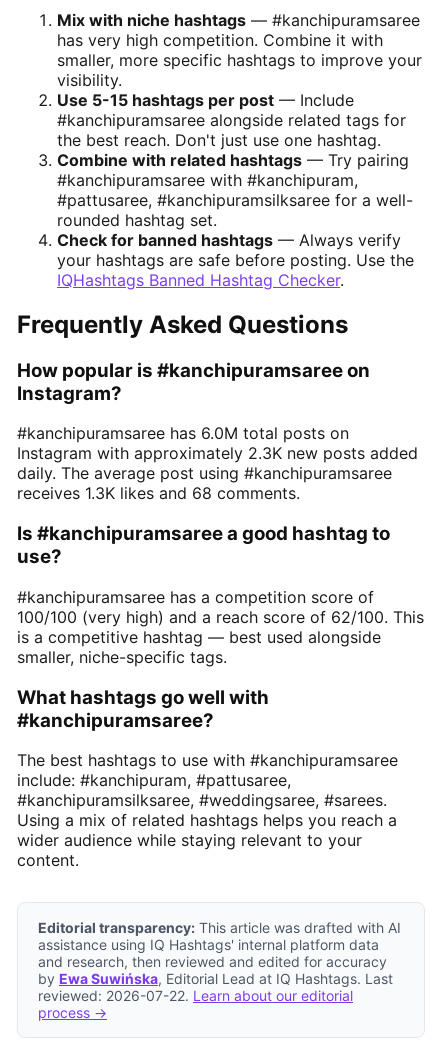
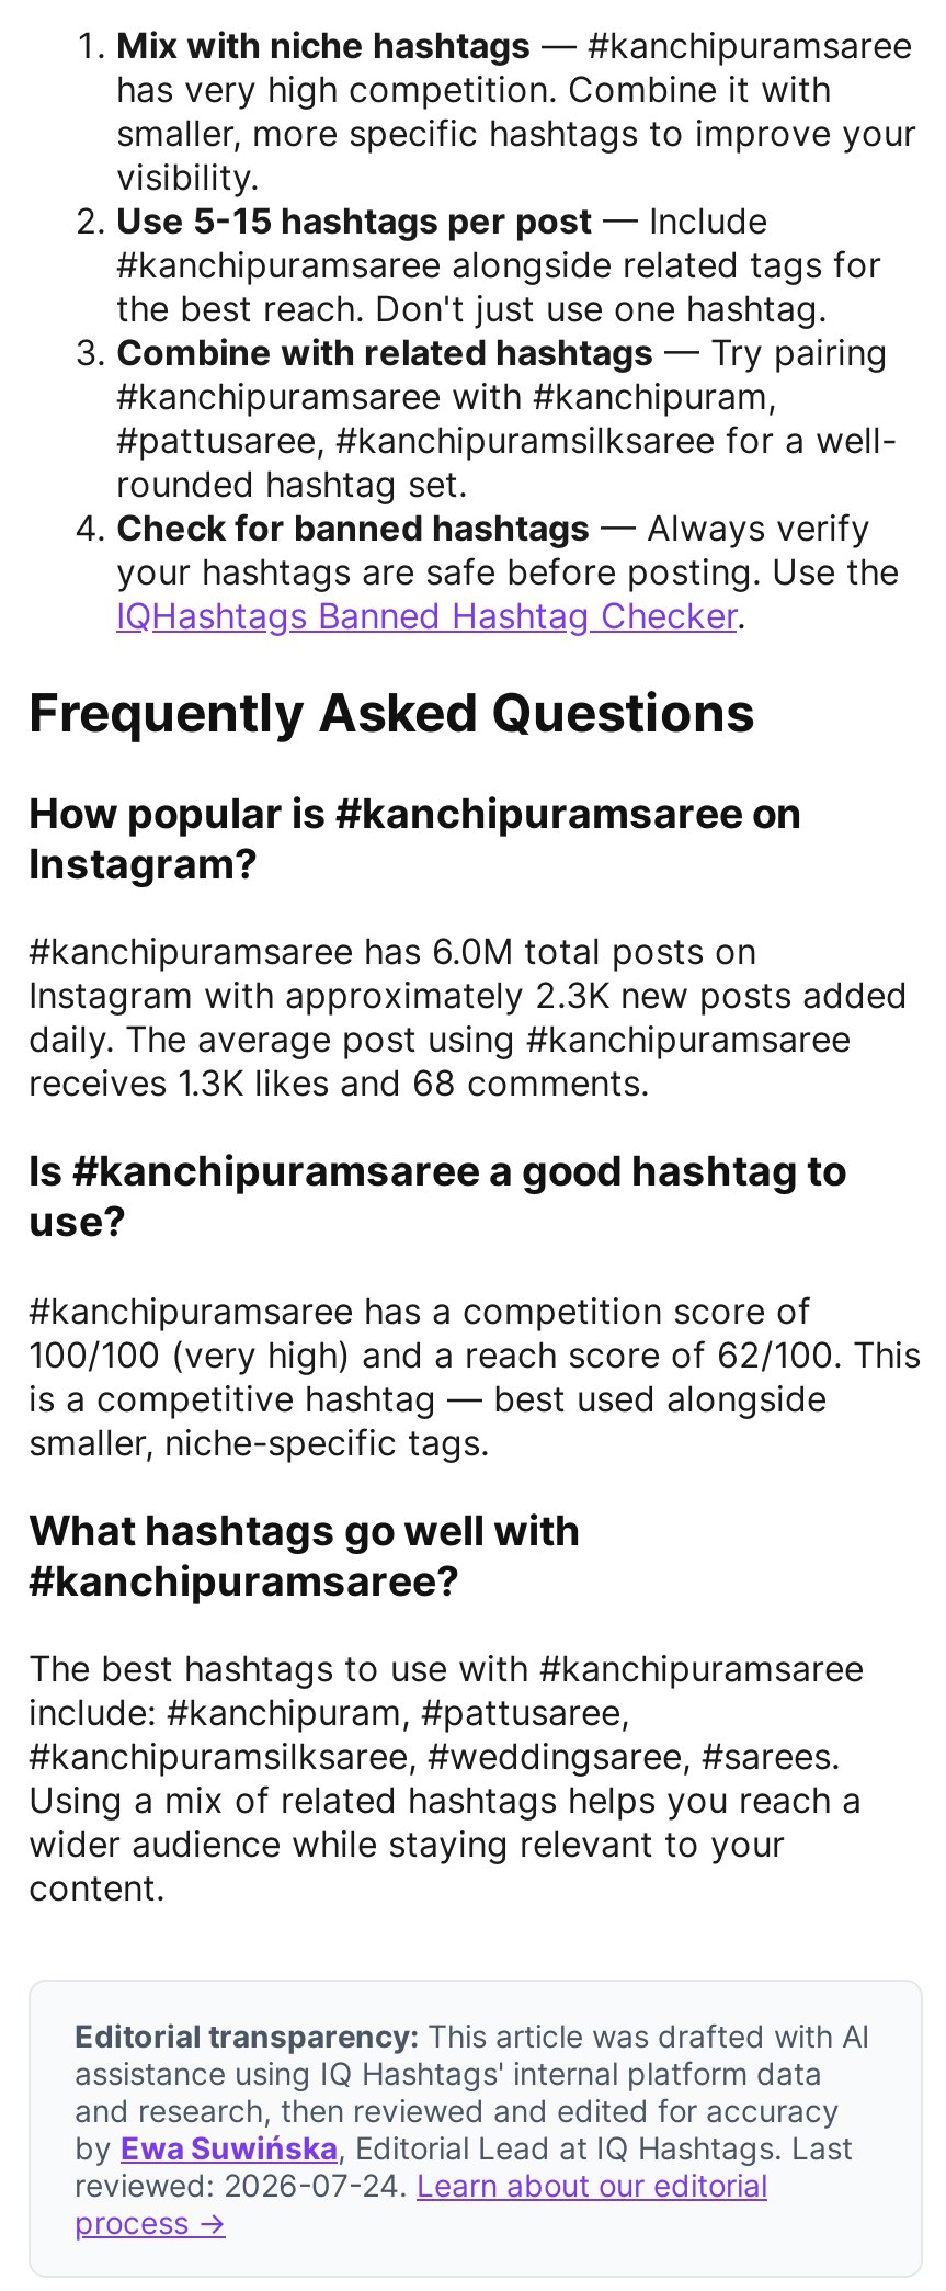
[38,987,353,1004] reviewed: 2026-07-22. Learn about our editorial -> [75,2167,767,2204] reviewed: 2026-07-24. Learn about our editorial

